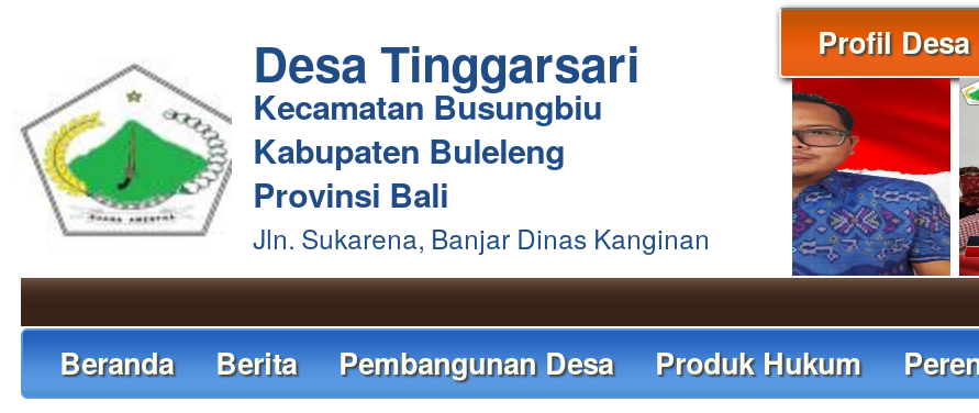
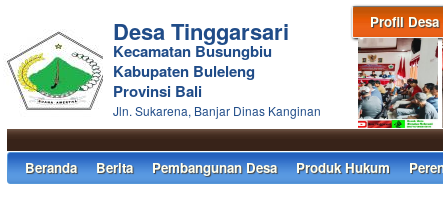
[790,76,972,278] [image] -> [357,37,440,129] [image]

